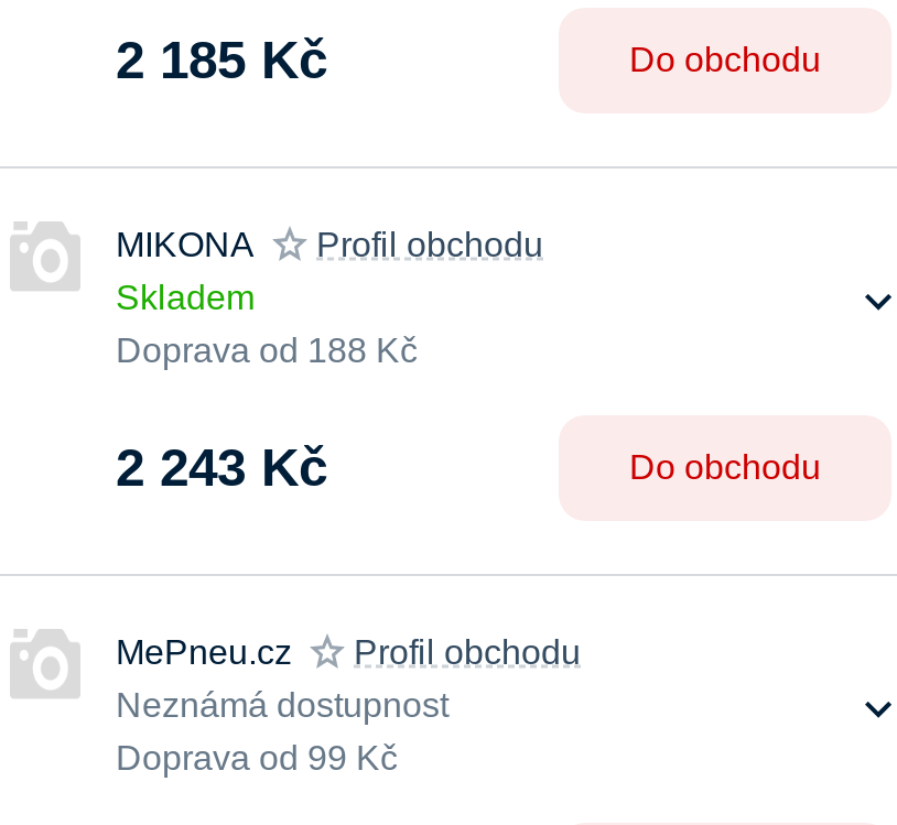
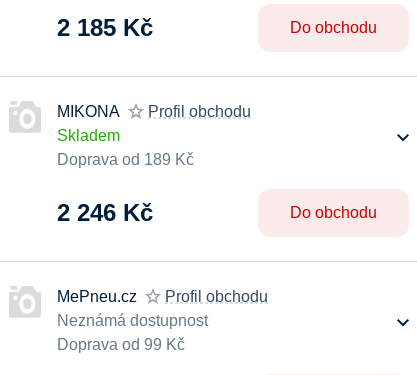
[116,332,418,369] Doprava od 188 Kč -> [57,151,194,168] Doprava od 189 Kč
[116,437,327,497] 2 243 Kč -> [57,199,153,226] 2 246 Kč

